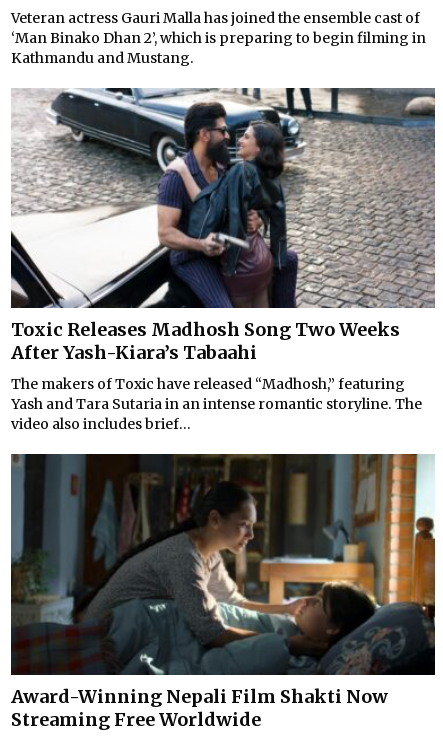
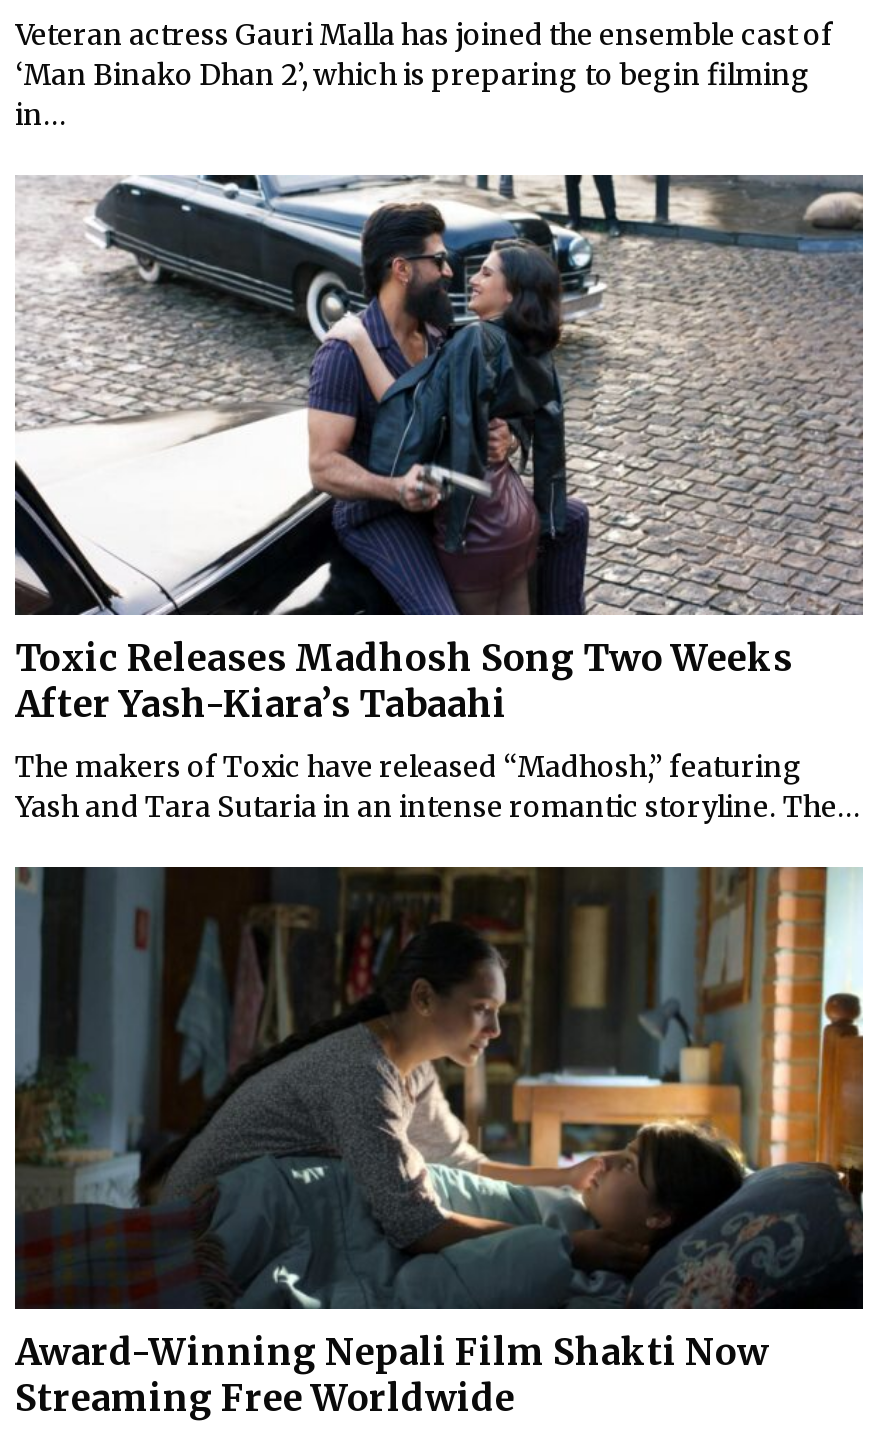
[11,29,426,67] ‘Man Binako Dhan 2’, which is preparing to begin filming in | Kathmandu and Mustang. -> [15,56,811,132] ‘Man Binako Dhan 2’, which is preparing to begin filming | in...
[11,395,422,433] Yash and Tara Sutaria in an intense romantic storyline. The | video also includes brief... -> [15,789,861,825] Yash and Tara Sutaria in an intense romantic storyline. The...

